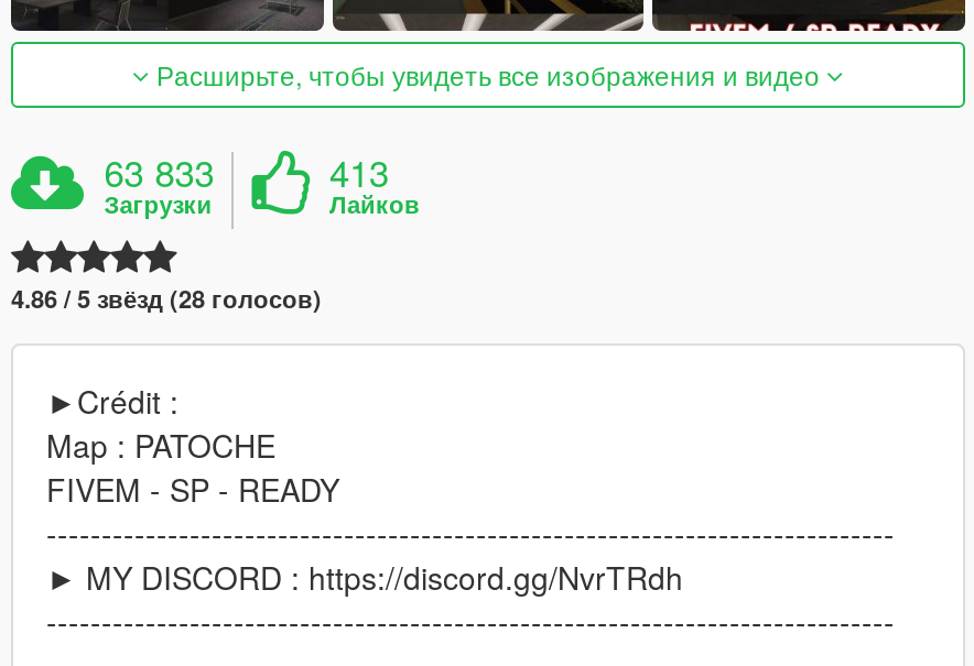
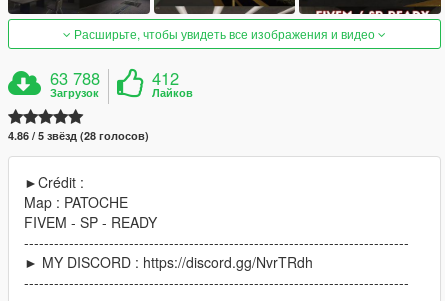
[104,146,214,220] 63 833 | Загрузки -> [50,66,100,100] 63 788 | Загрузок
[329,146,389,198] 413 -> [152,66,179,90] 412

